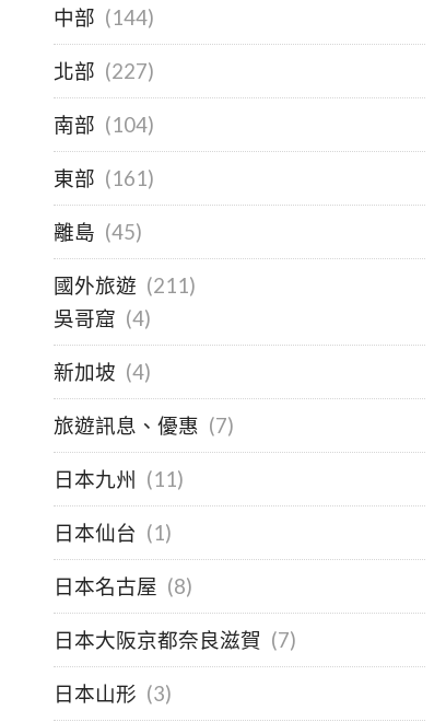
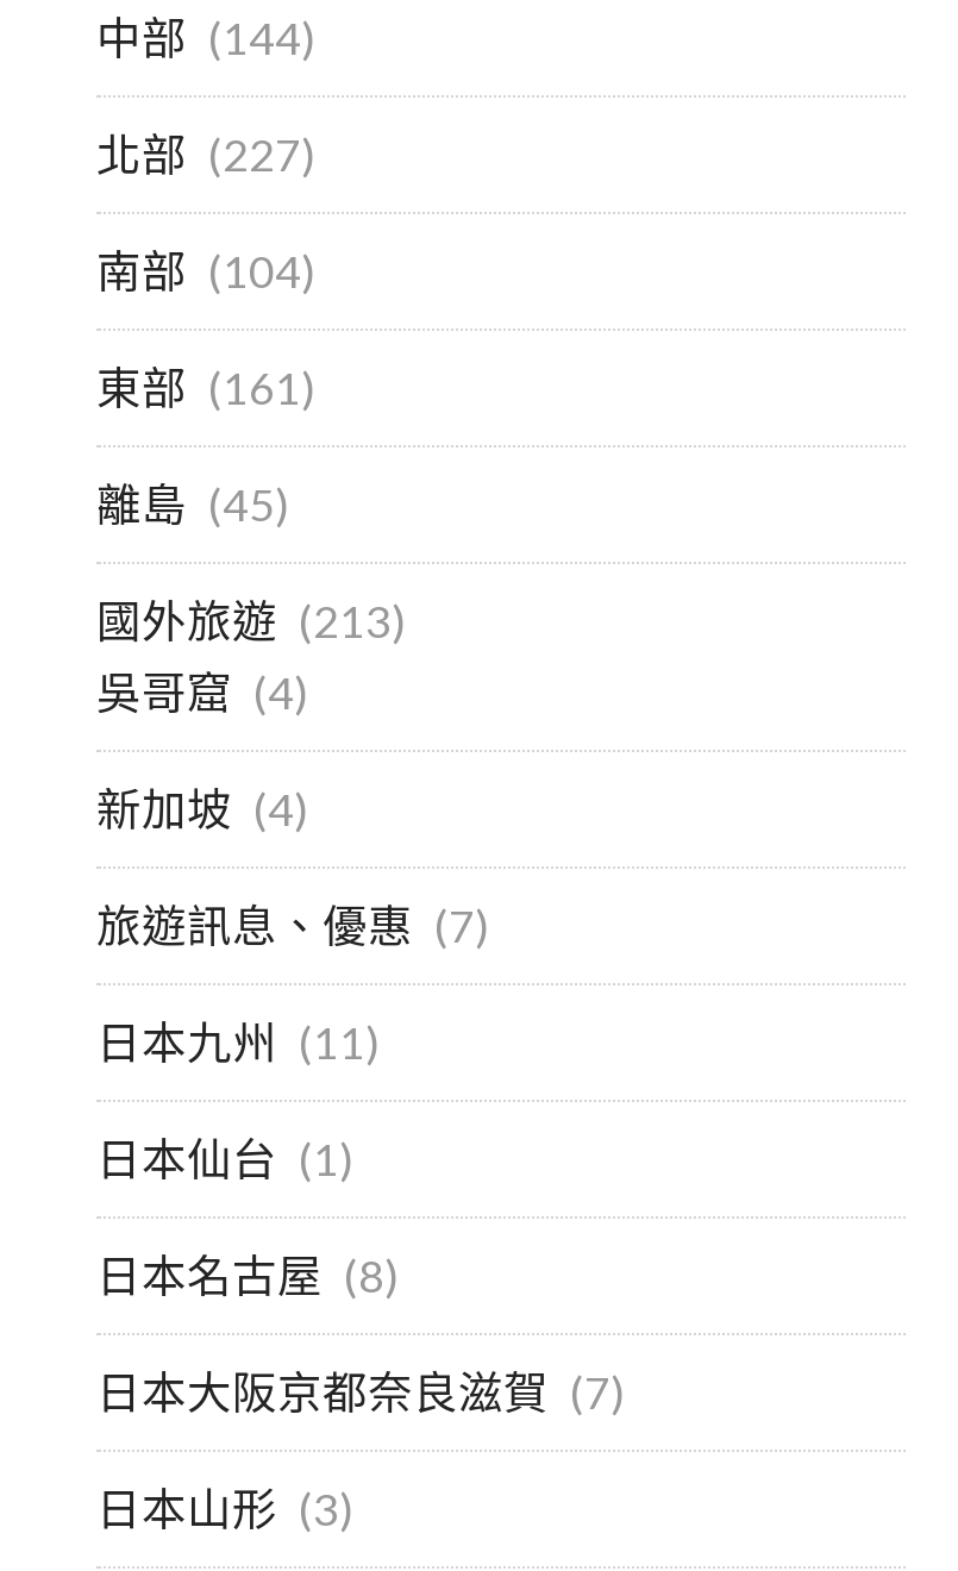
[54,273,196,297] 國外旅遊 (211) -> [96,594,406,646] 國外旅遊 (213)

